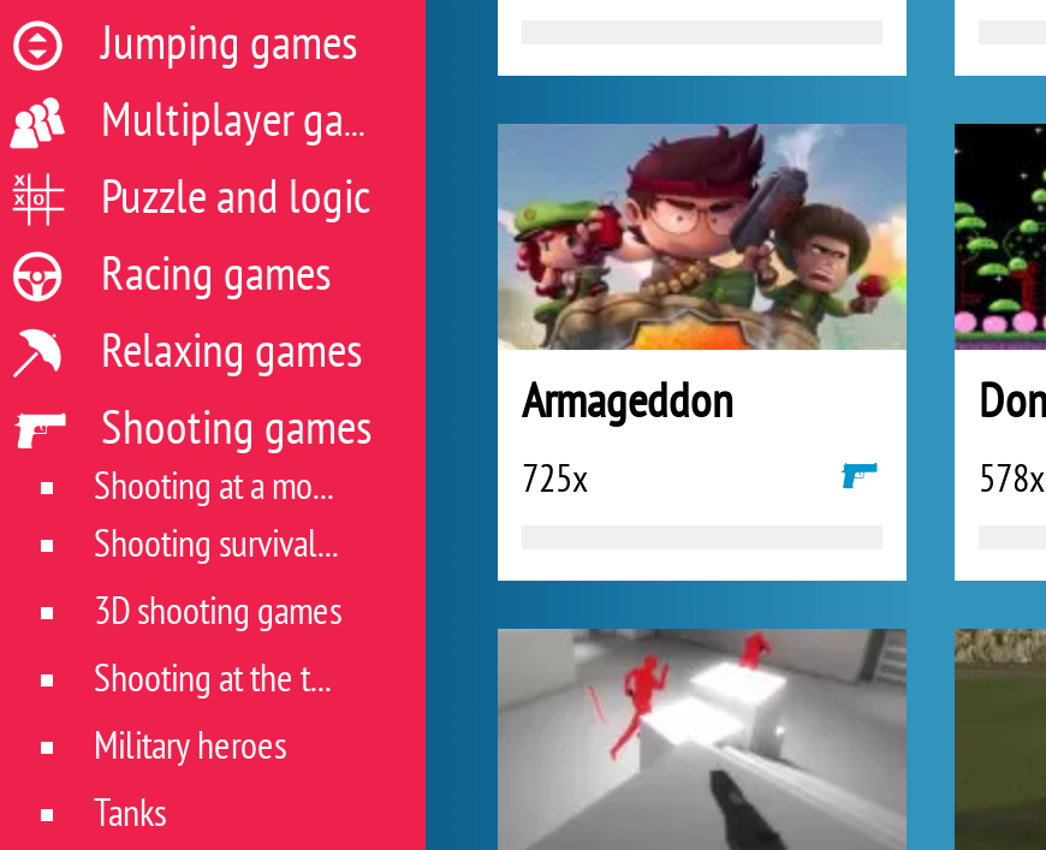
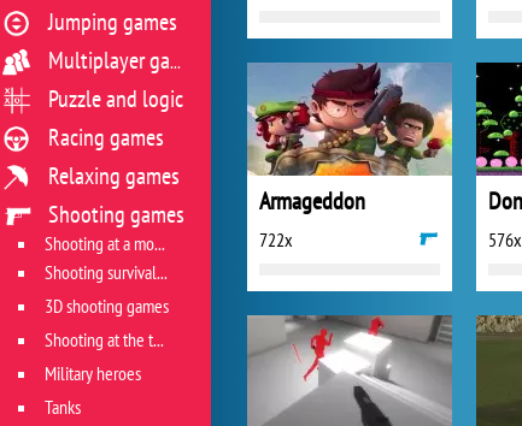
[522,453,589,501] 725x -> [259,227,293,252] 722x
[979,453,1046,501] 578x -> [488,227,522,252] 576x

